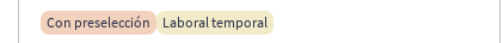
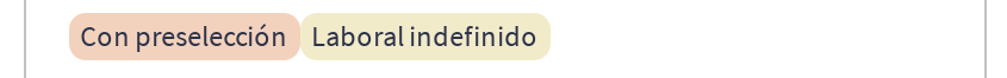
[162,13,267,31] Laboral temporal -> [311,18,538,54] Laboral indefinido

